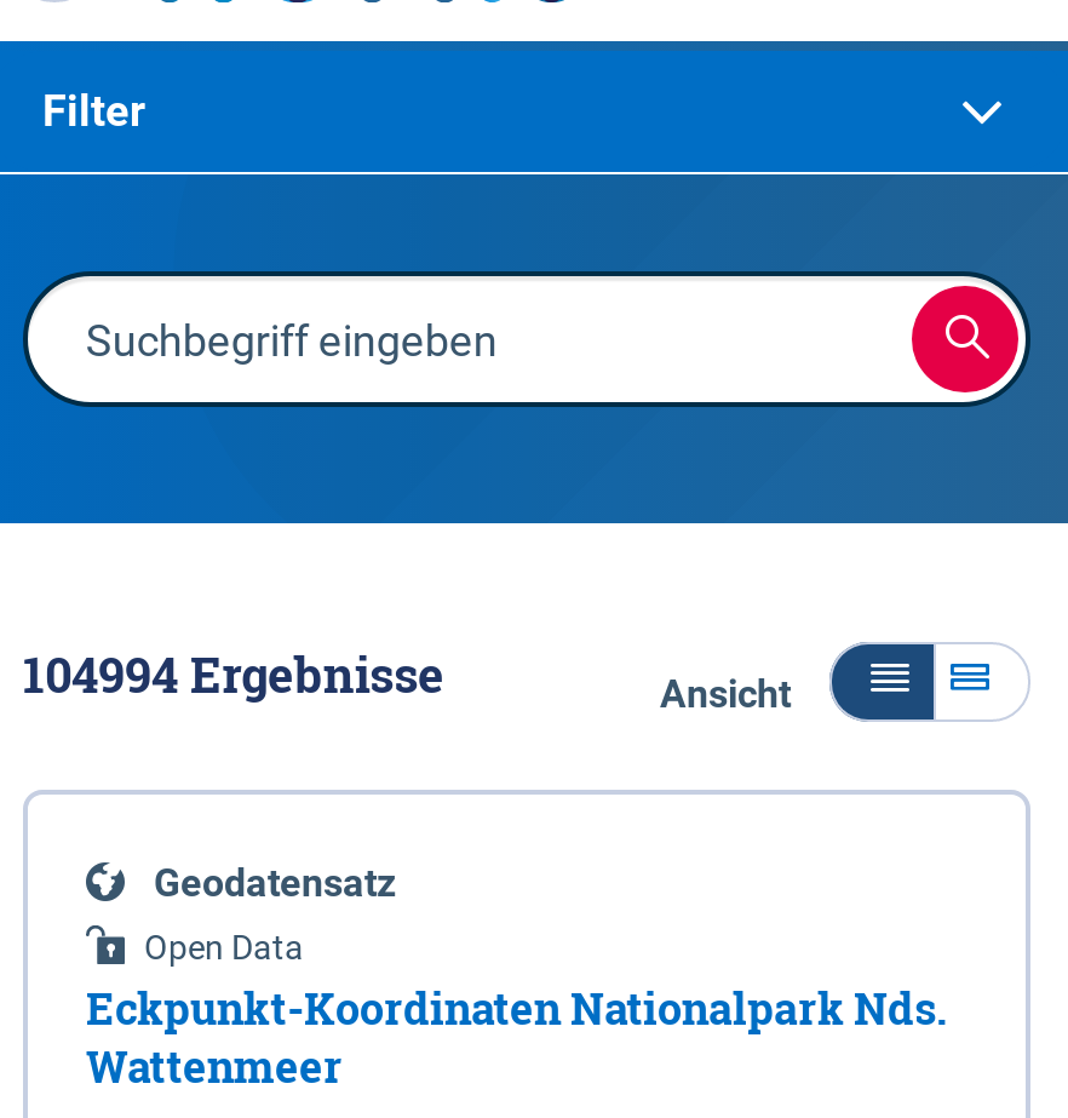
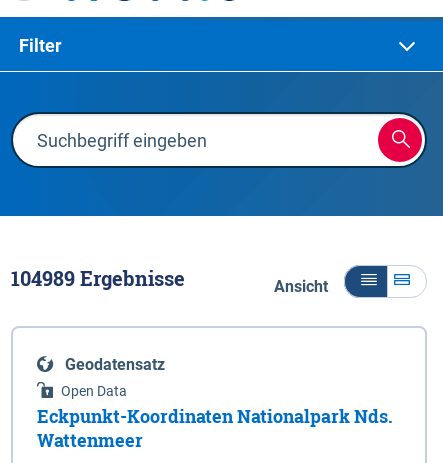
[23,642,444,705] 104994 Ergebnisse -> [11,265,185,291] 104989 Ergebnisse

